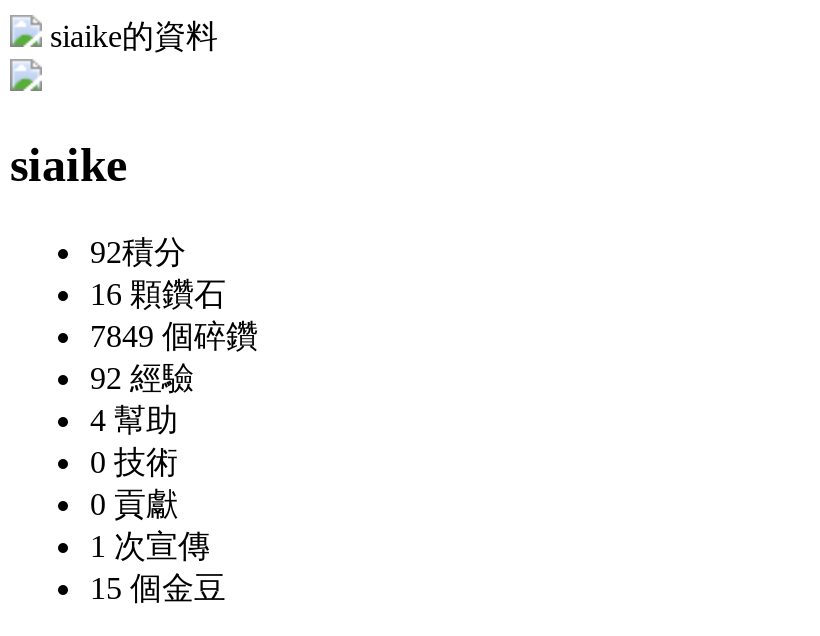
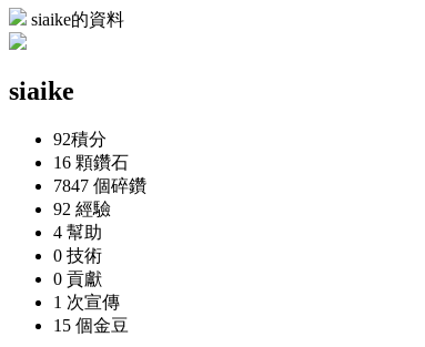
[90,319,258,353] 7849 個碎鑽 -> [53,176,146,195] 7847 個碎鑽

